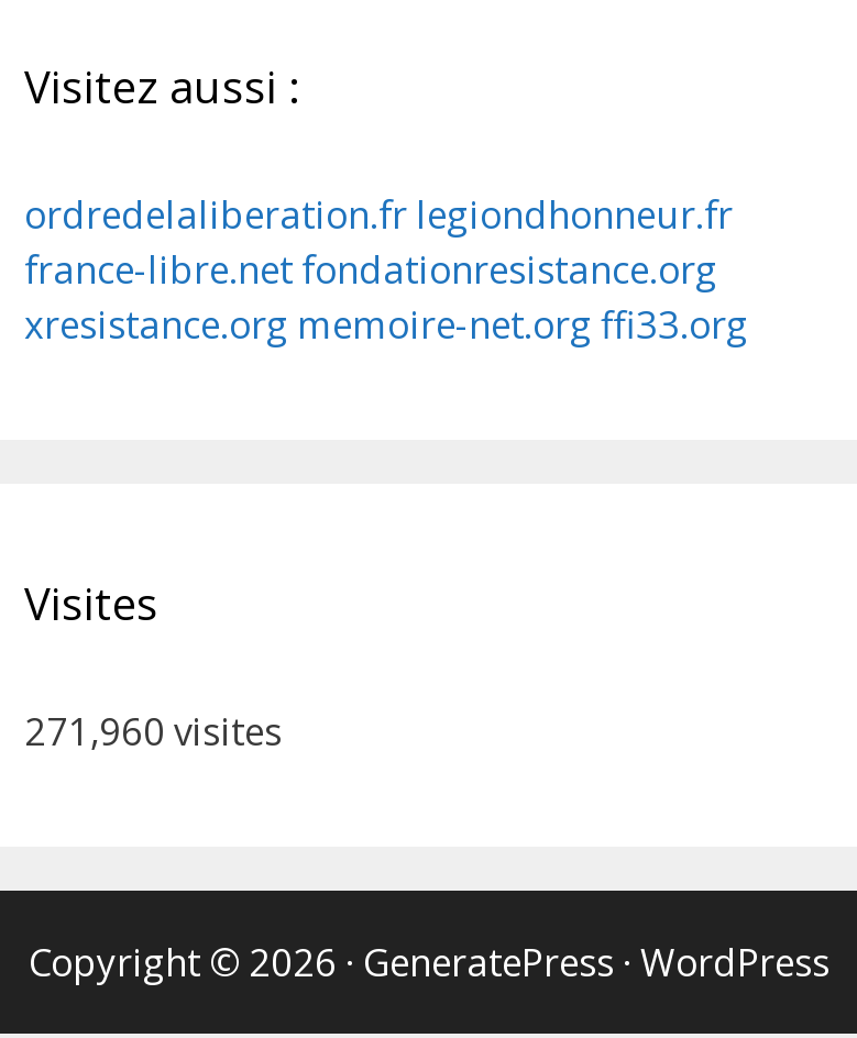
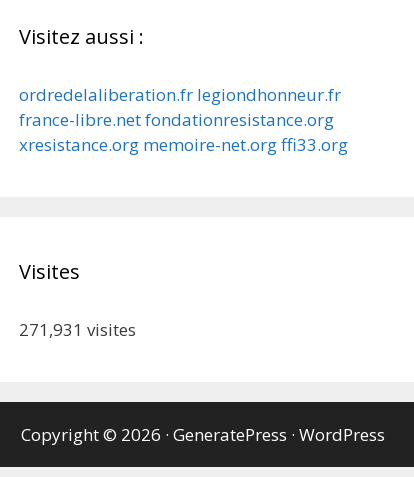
[24,706,282,757] 271,960 visites -> [19,318,136,341] 271,931 visites

